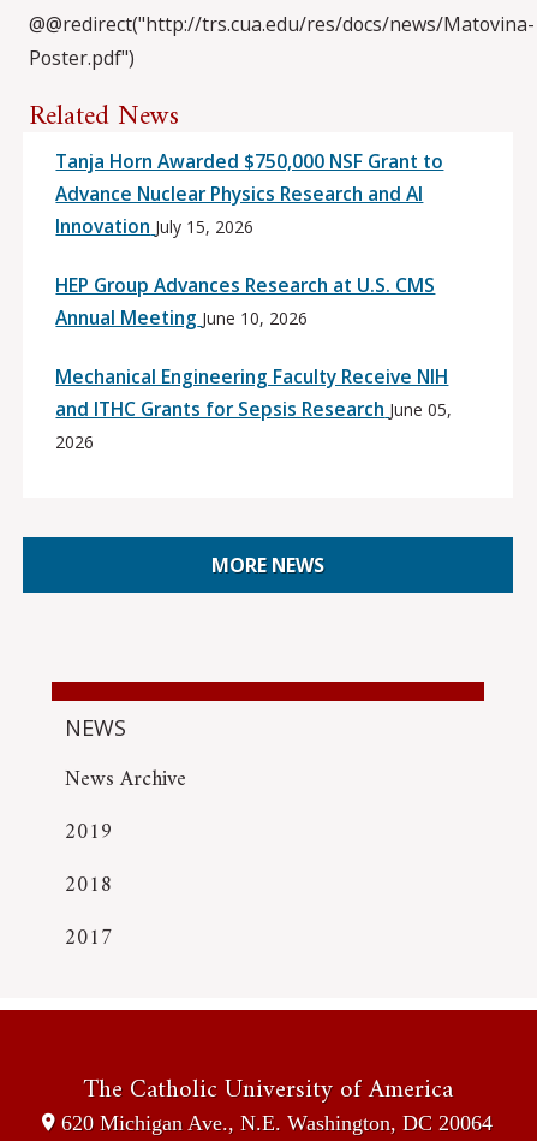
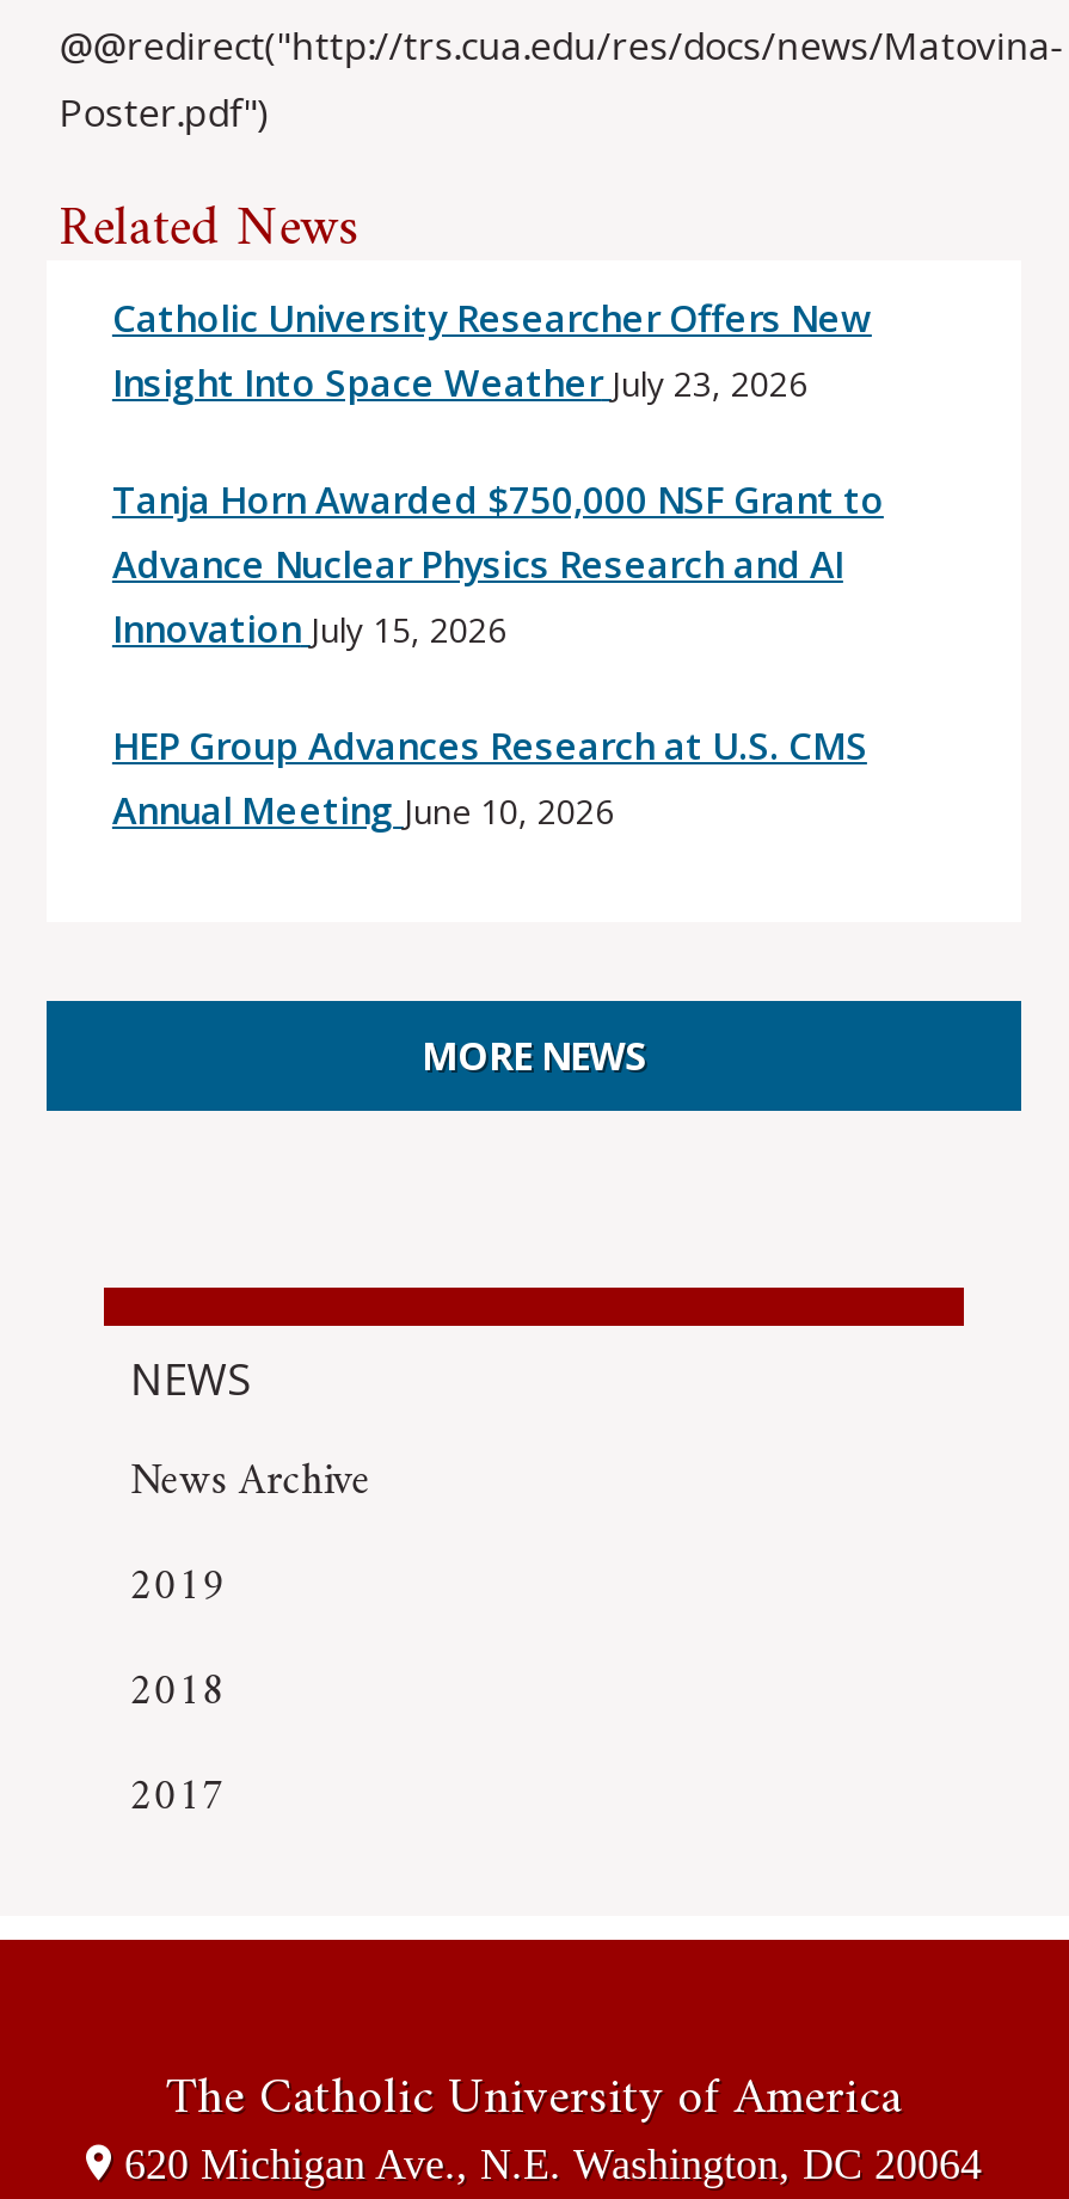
none -> [112,292,872,409] Catholic University Researcher Offers New | Insight Into Space Weather July 23, 2026
moved [56,148,444,331] -> [112,473,884,837]: Tanja Horn Awarded $750,000 NSF Grant to | Advance Nuclear Physics Research and AI | Innovation July 15, 2026 | HEP Group Advances Research at U.S. CMS | Annual Meeting June 10, 2026
[56,363,452,454] Mechanical Engineering Faculty Receive NIH | and ITHC Grants for Sepsis Research June 05, | 2026 -> none

